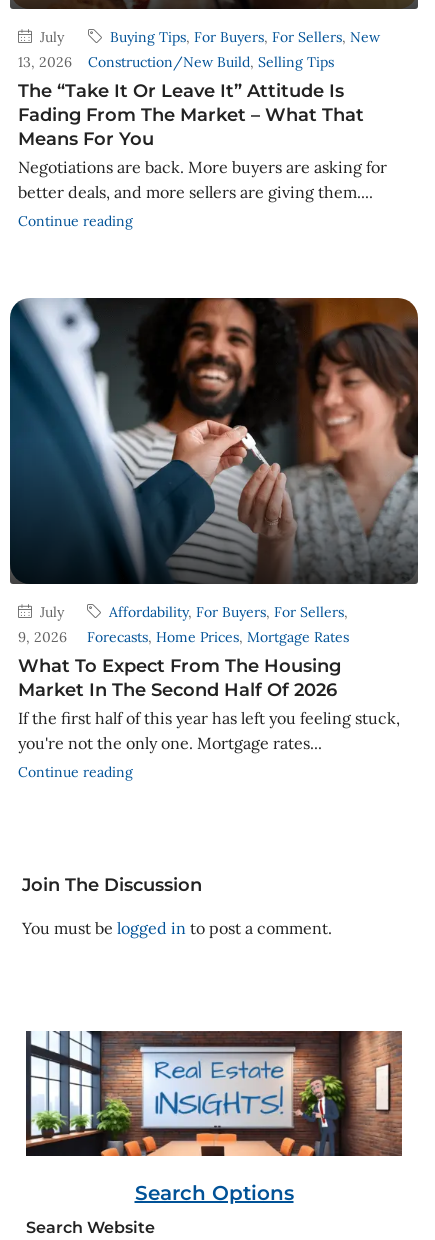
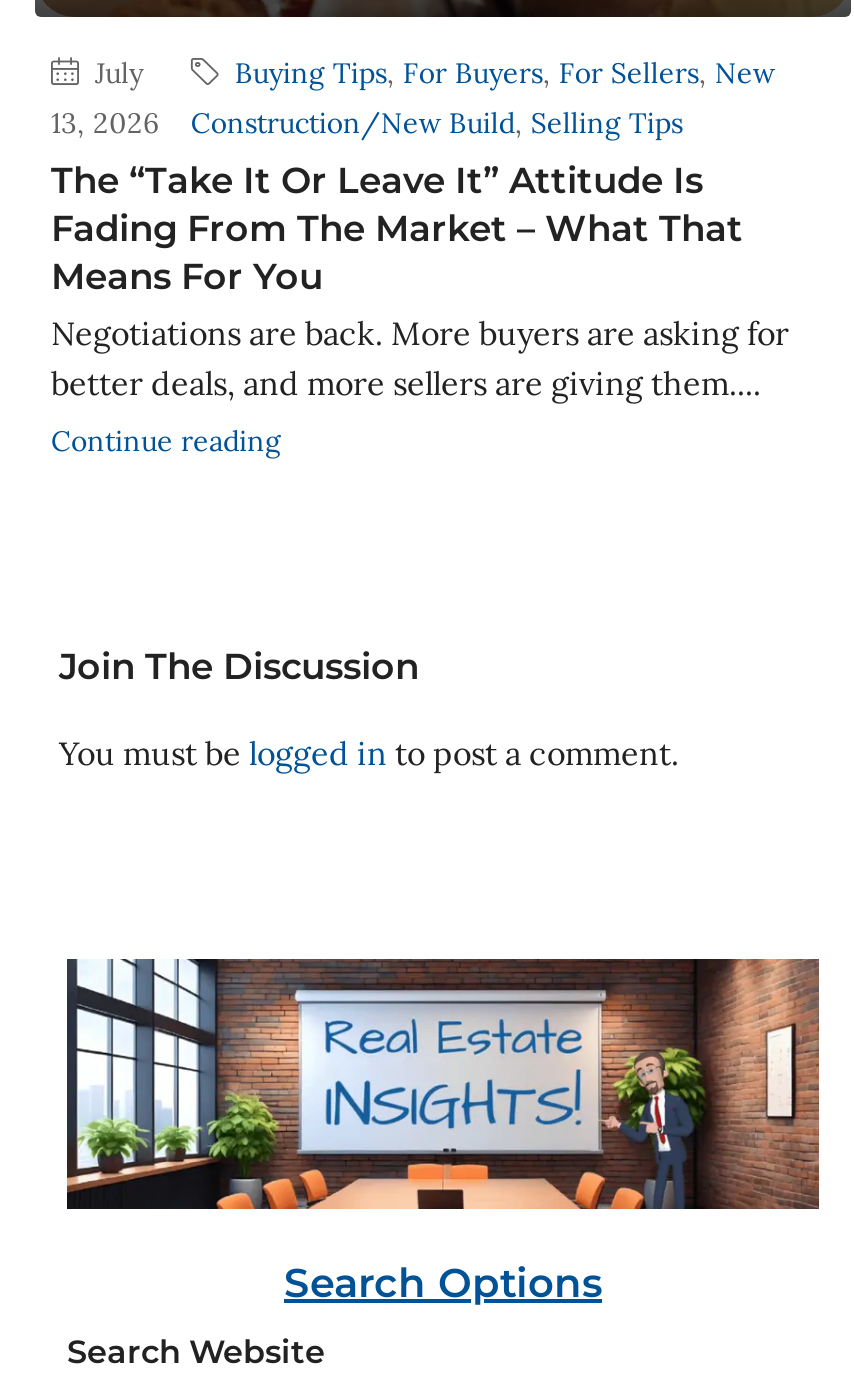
[9,297,419,646] [image] | July | 9, 2026 -> none
[18,603,400,781] Affordability, For Buyers, For Sellers, | Forecasts, Home Prices, Mortgage Rates | What To Expect From The Housing | Market In The Second Half Of 2026 | If the first half of this year has left you feeling stuck, | you're not the only one. Mortgage rates... | Continue reading -> none

